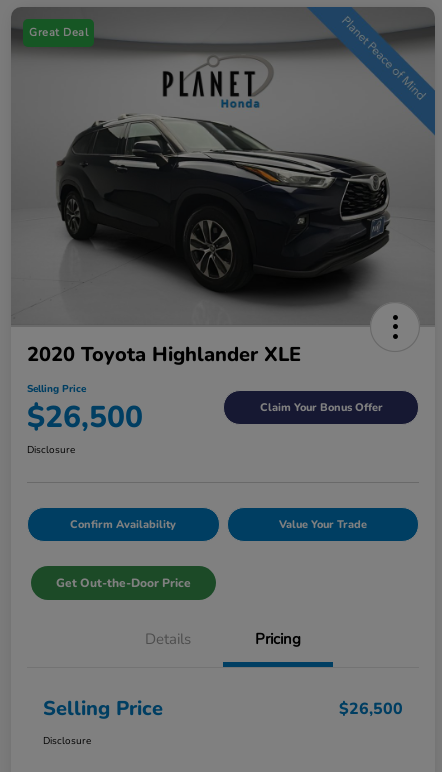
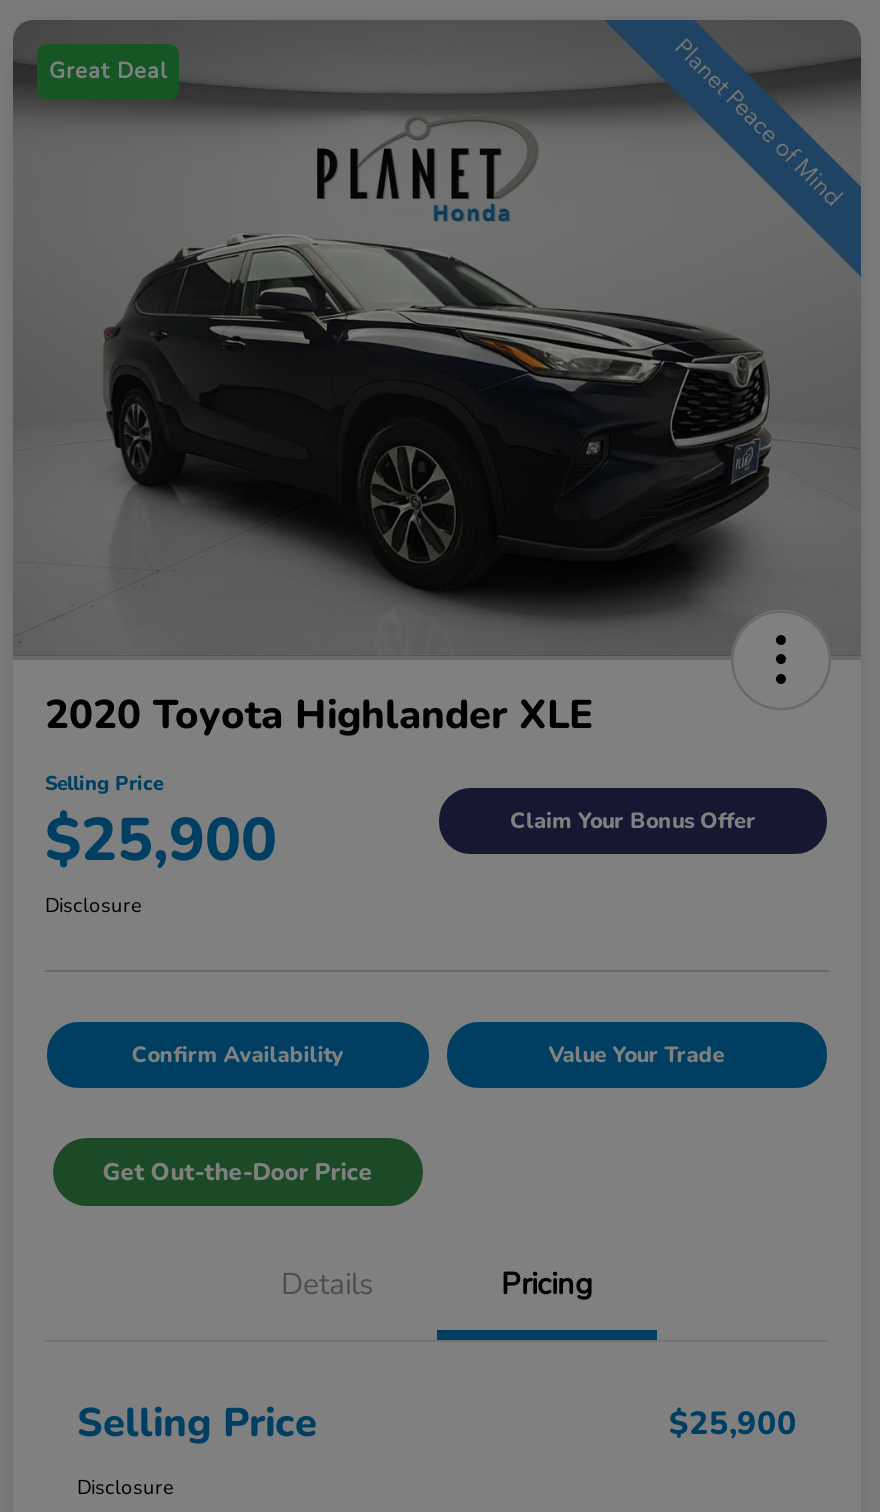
[27,397,143,438] $26,500 -> [45,800,277,882] $25,900
[339,698,403,720] $26,500 -> [669,1402,797,1446] $25,900

